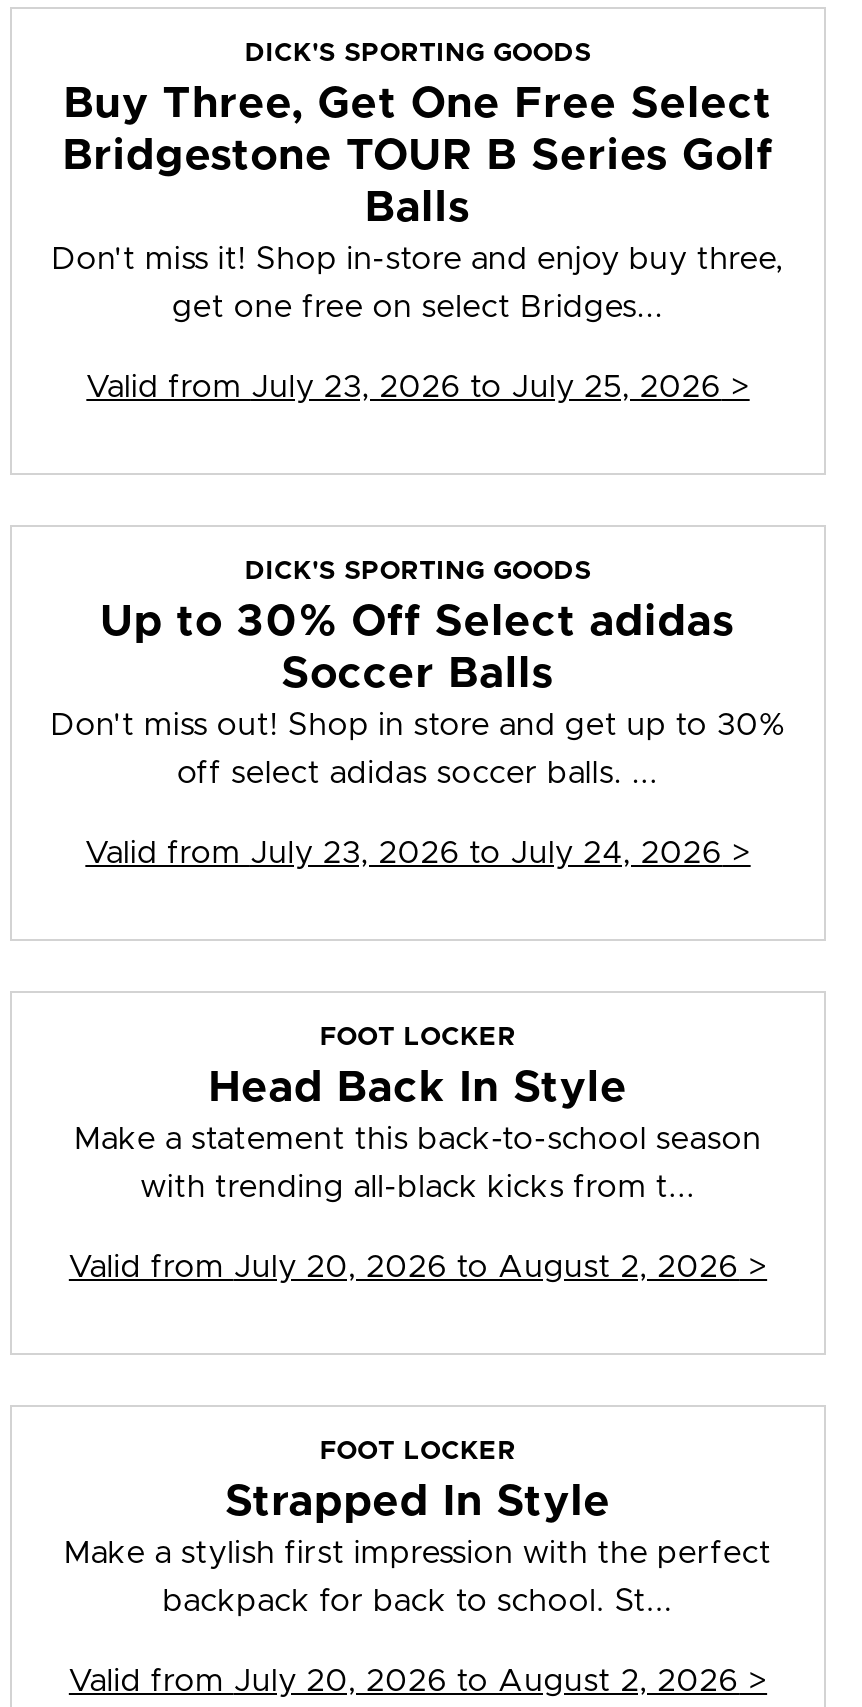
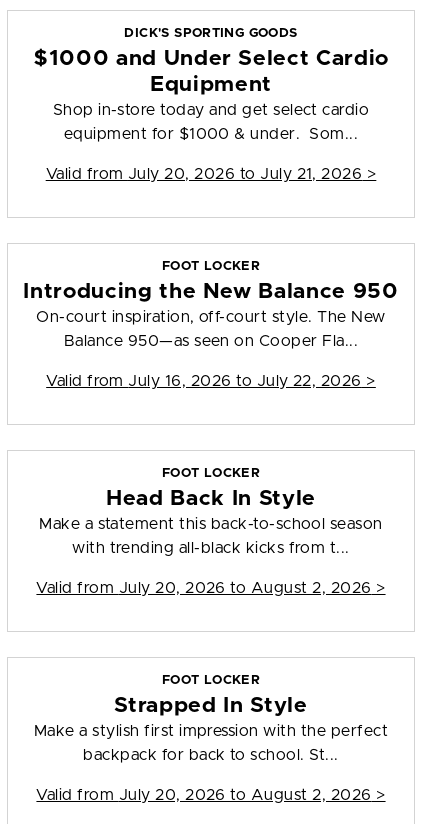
[51,83,785,275] Buy Three, Get One Free Select | Bridgestone TOUR B Series Golf | Balls | Don't miss it! Shop in-store and enjoy buy three, -> [33,48,389,118] $1000 and Under Select Cardio | Equipment | Shop in-store today and get select cardio
[172,291,664,323] get one free on select Bridges... -> [64,126,358,142] equipment for $1000 & under. Som...
[86,371,750,403] Valid from July 23, 2026 to July 25, 2026 > -> [46,166,376,182] Valid from July 20, 2026 to July 21, 2026 >
[50,559,786,741] DICK'S SPORTING GOODS | Up to 30% Off Select adidas | Soccer Balls | Don't miss out! Shop in store and get up to 30% -> [23,260,399,325] FOOT LOCKER | Introducing the New Balance 950 | On-court inspiration, off-court style. The New
[177,757,659,789] off select adidas soccer balls. ... -> [64,333,358,349] Balance 950—as seen on Cooper Fla...
[85,837,751,869] Valid from July 23, 2026 to July 24, 2026 > -> [46,373,376,389] Valid from July 16, 2026 to July 22, 2026 >

